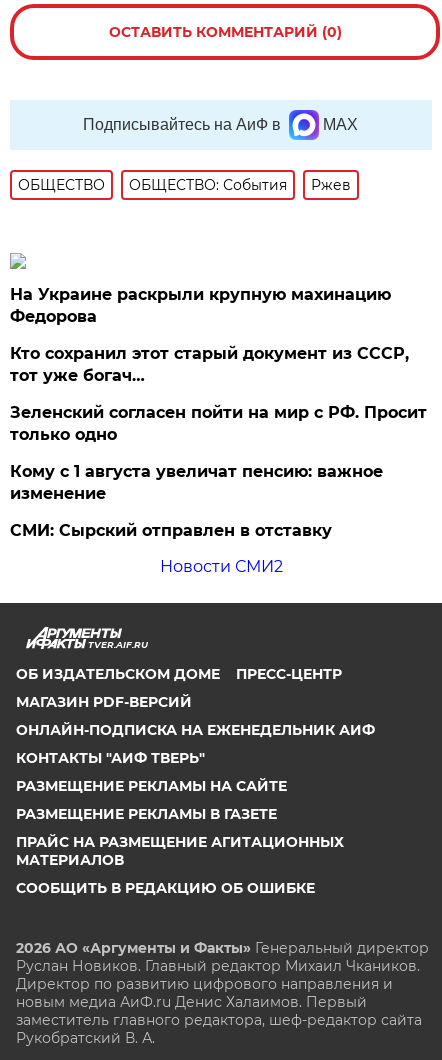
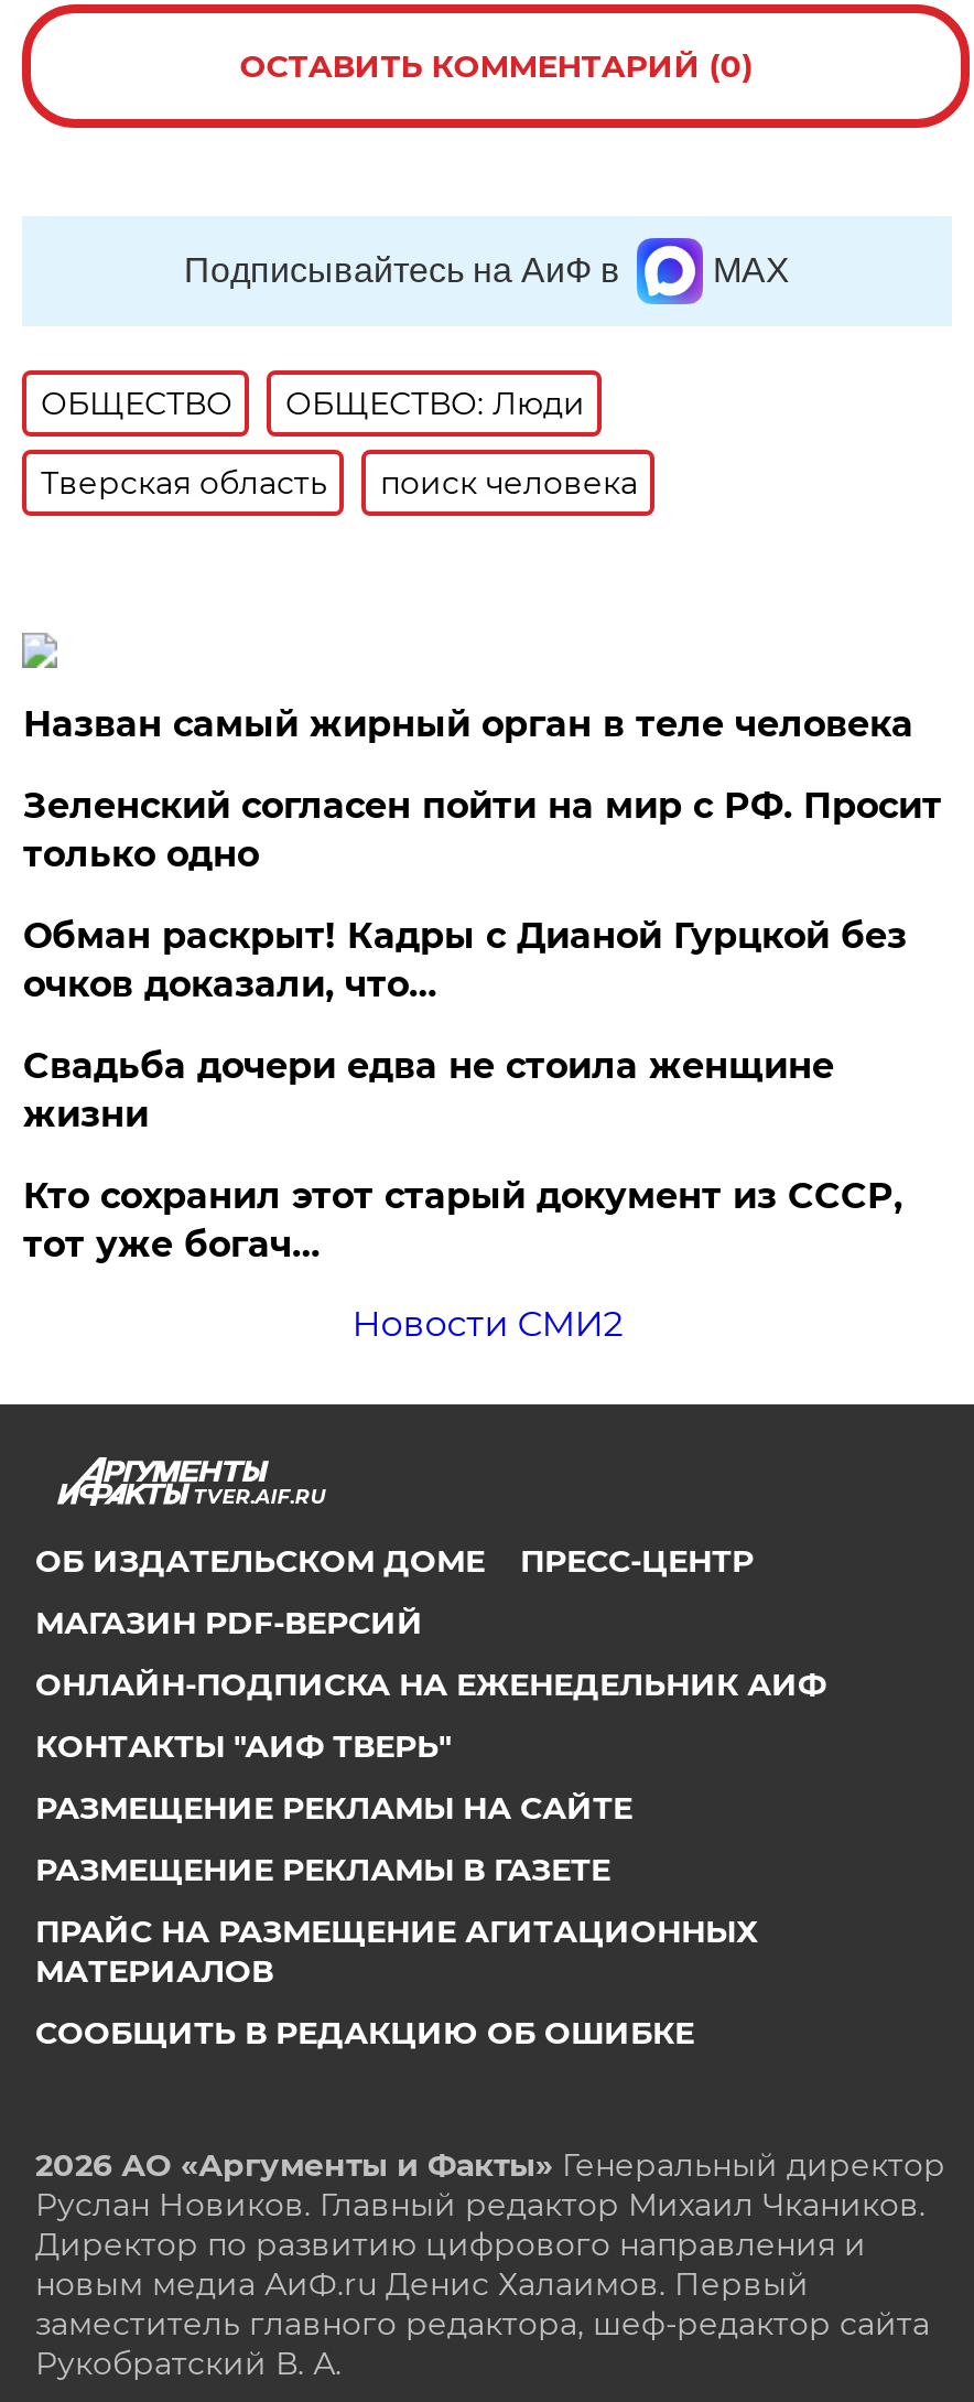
[129,176,351,194] ОБЩЕСТВО: События | Ржев -> [41,384,638,503] ОБЩЕСТВО: Люди | Тверская область | поиск человека
[10,285,391,326] На Украине раскрыли крупную махинацию | Федорова -> [23,704,913,1136] Назван самый жирный орган в теле человека | Обман раскрыт! Кадры с Дианой Гурцкой без | очков доказали, что… | Свадьба дочери едва не стоила женщине | жизни
moved [10,344,409,385] -> [23,1176,902,1266]: Кто сохранил этот старый документ из СССР, | тот уже богач…
moved [10,403,427,444] -> [23,786,942,876]: Зеленский согласен пойти на мир с РФ. Просит | только одно
[10,462,383,540] Кому с 1 августа увеличат пенсию: важное | изменение | СМИ: Сырский отправлен в отставку -> none

